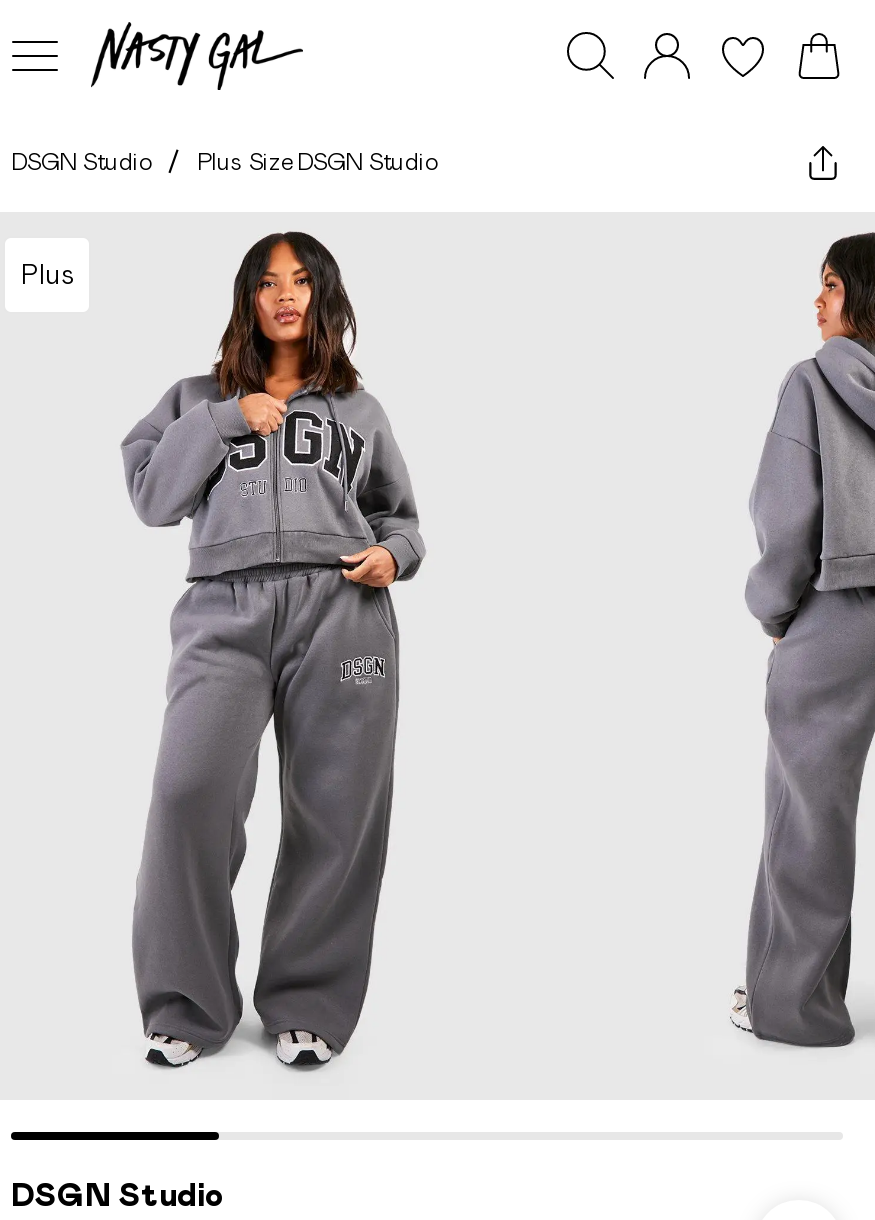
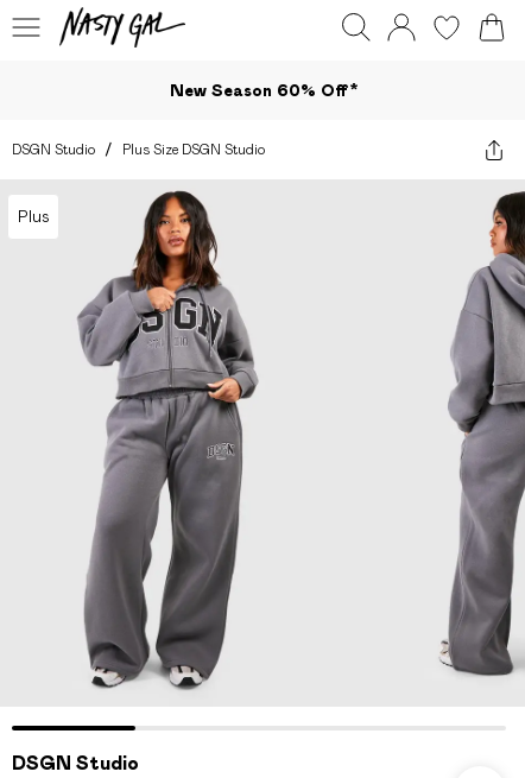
none -> [169,80,358,99] New Season 60% Off*

